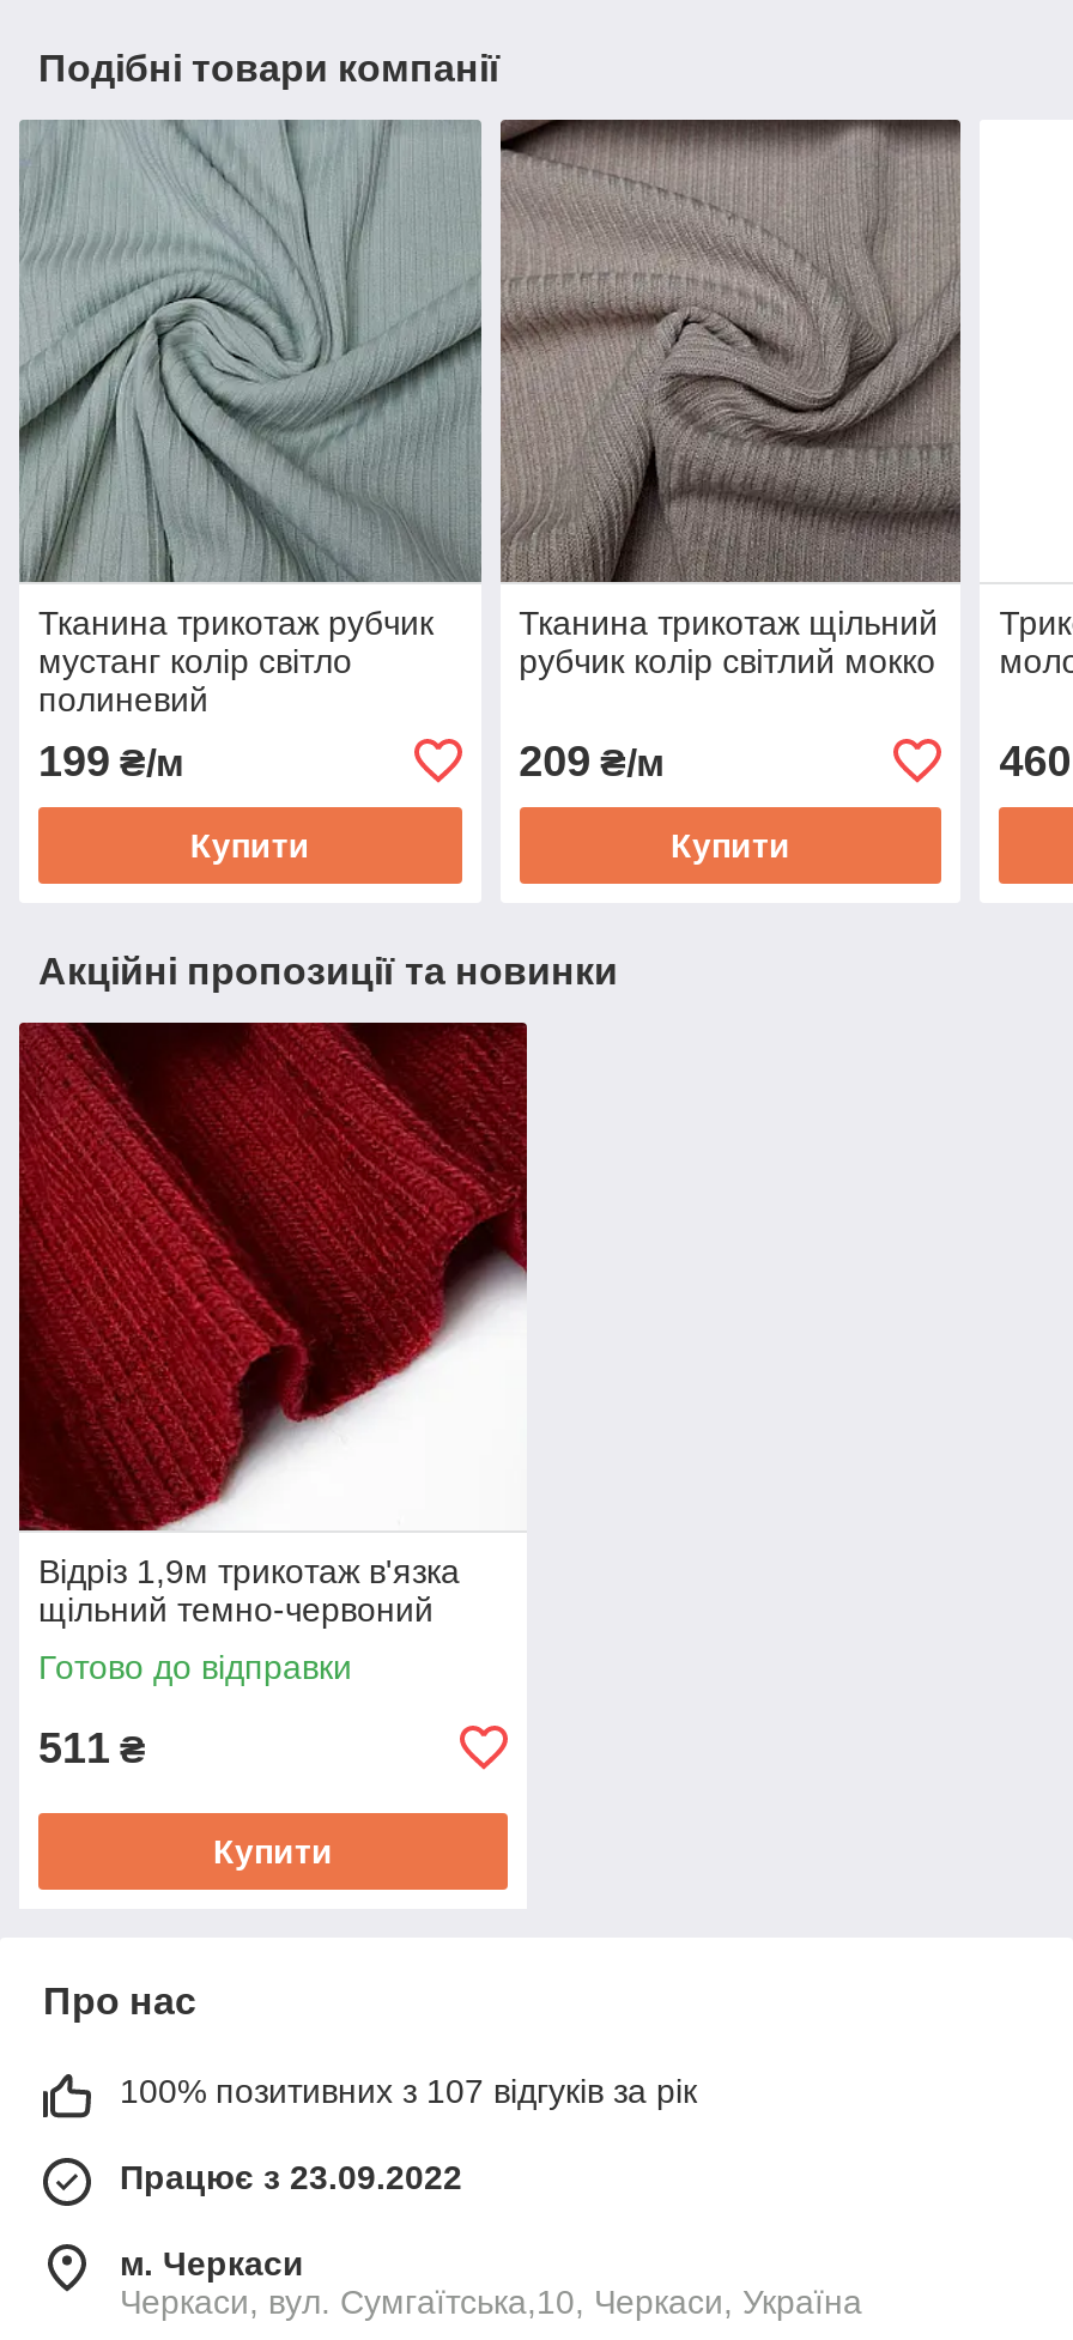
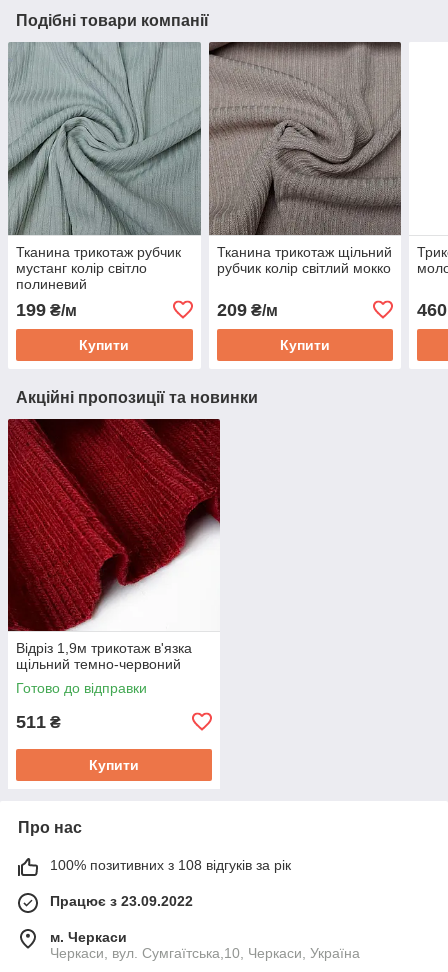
[120,2071,697,2110] 100% позитивних з 107 відгуків за рік -> [50,857,291,873] 100% позитивних з 108 відгуків за рік

